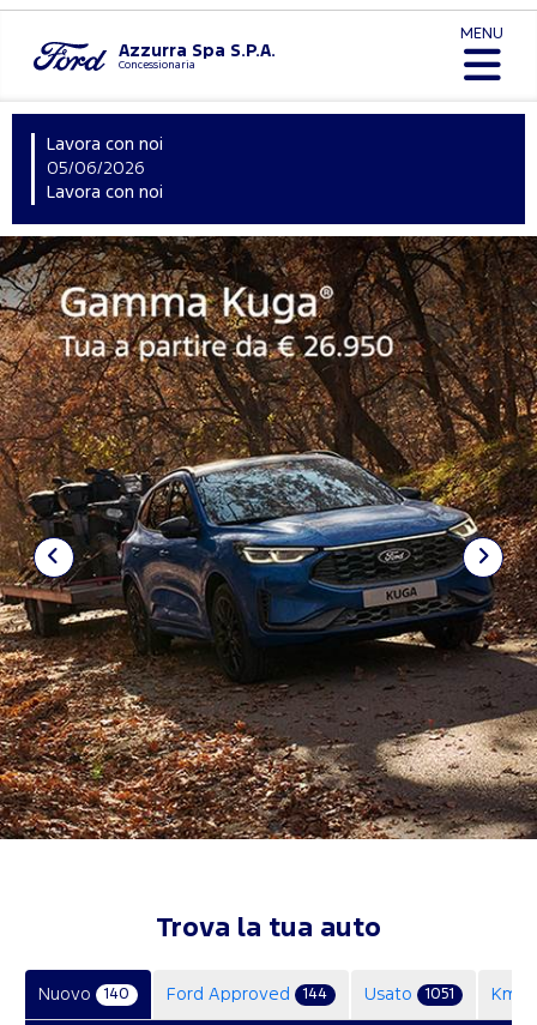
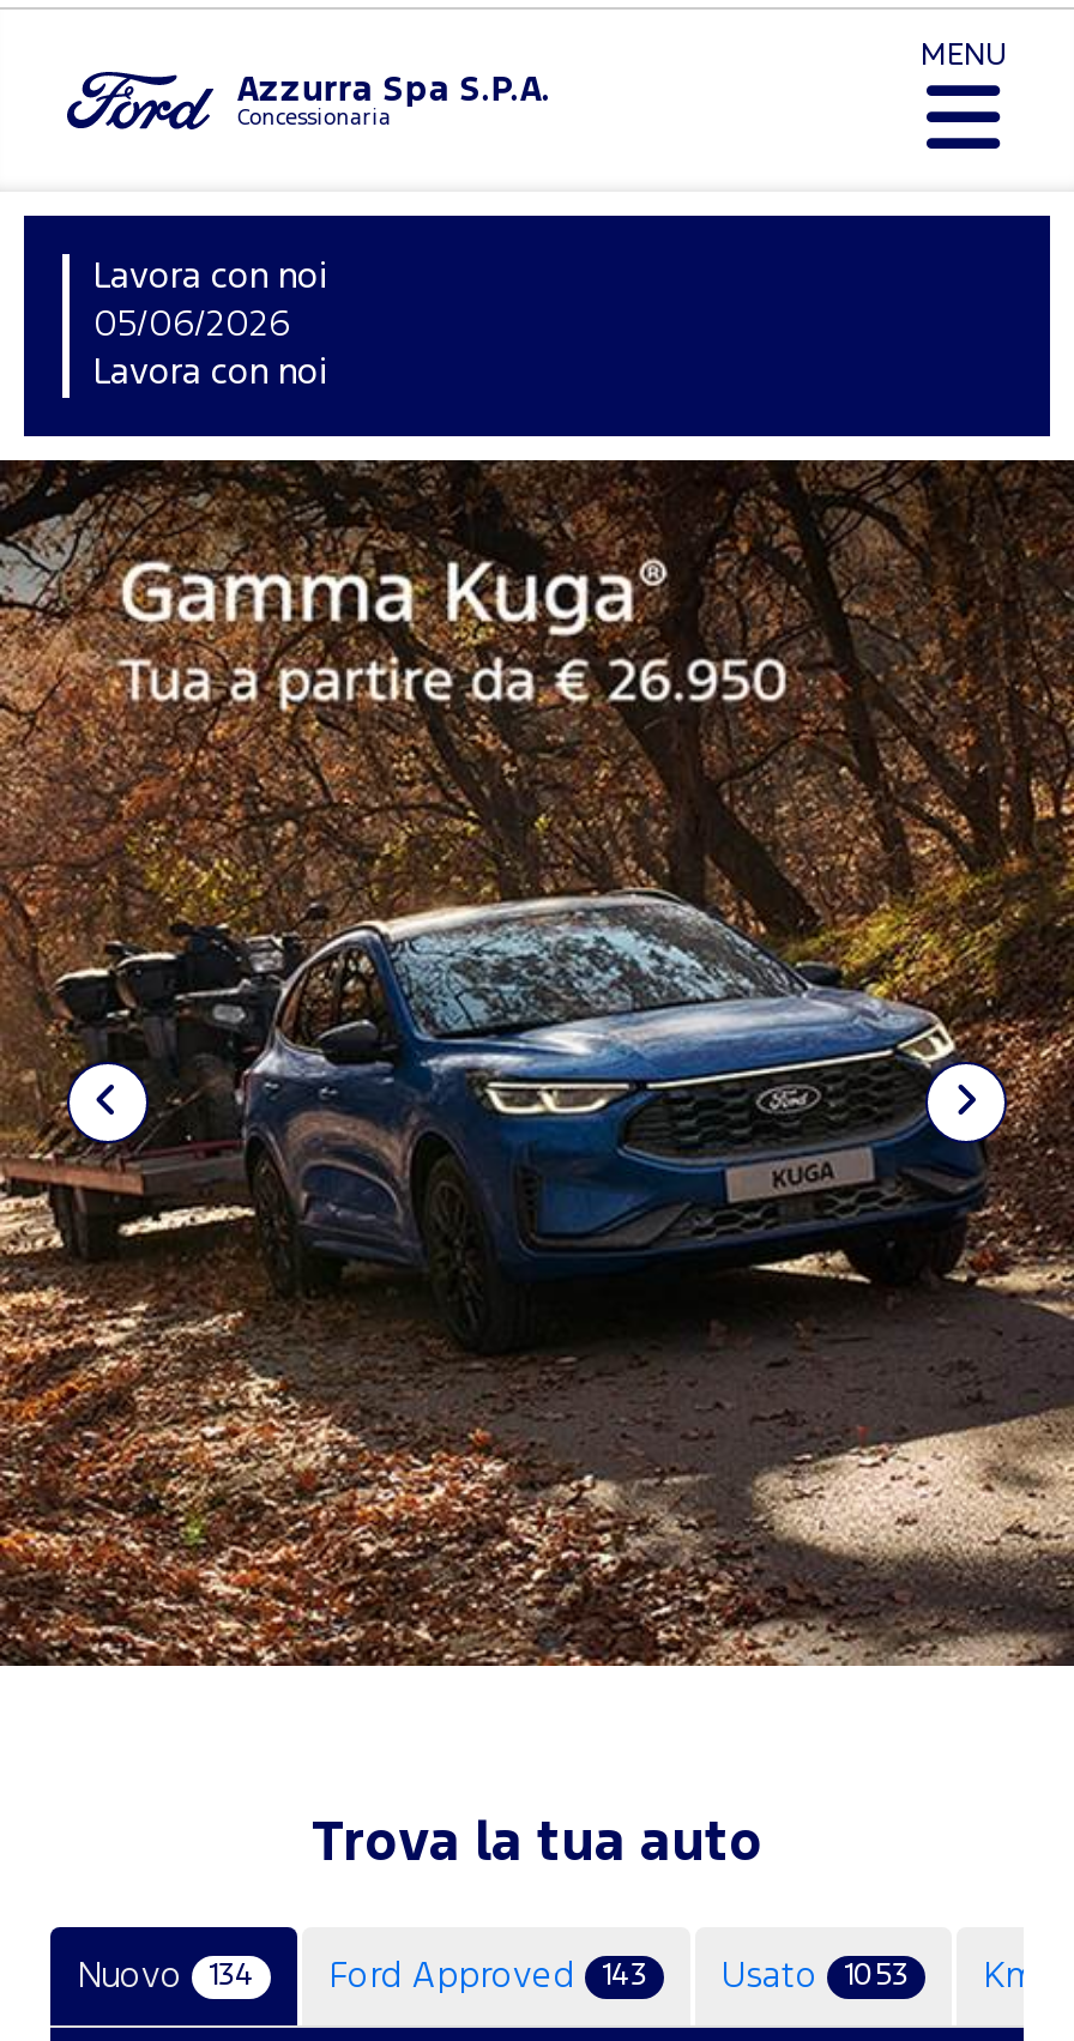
[38,986,129,1002] Nuovo 140 -> [77,1960,254,1991] Nuovo 134
[167,986,327,1002] Ford Approved 144 -> [328,1960,647,1991] Ford Approved 143
[364,986,454,1002] Usato 1051 -> [722,1960,909,1991] Usato 1053

